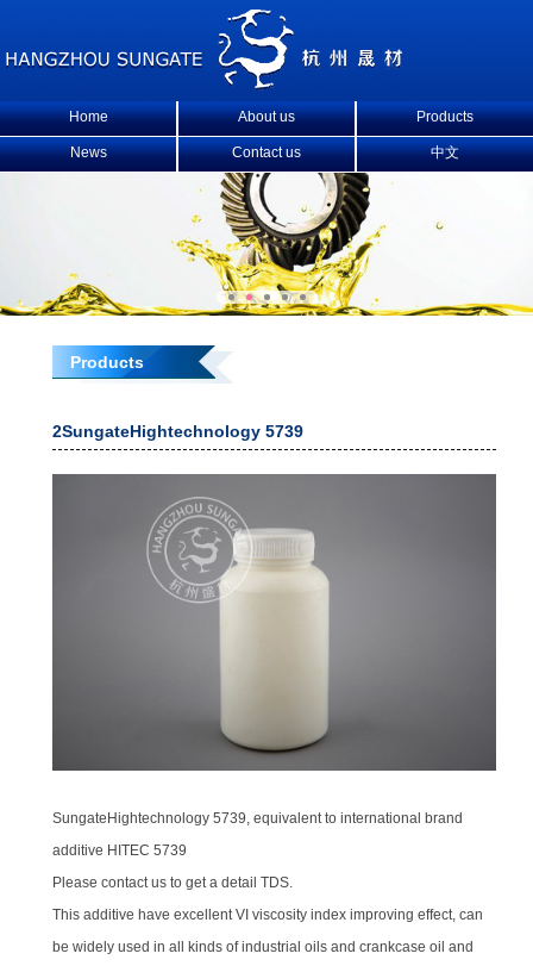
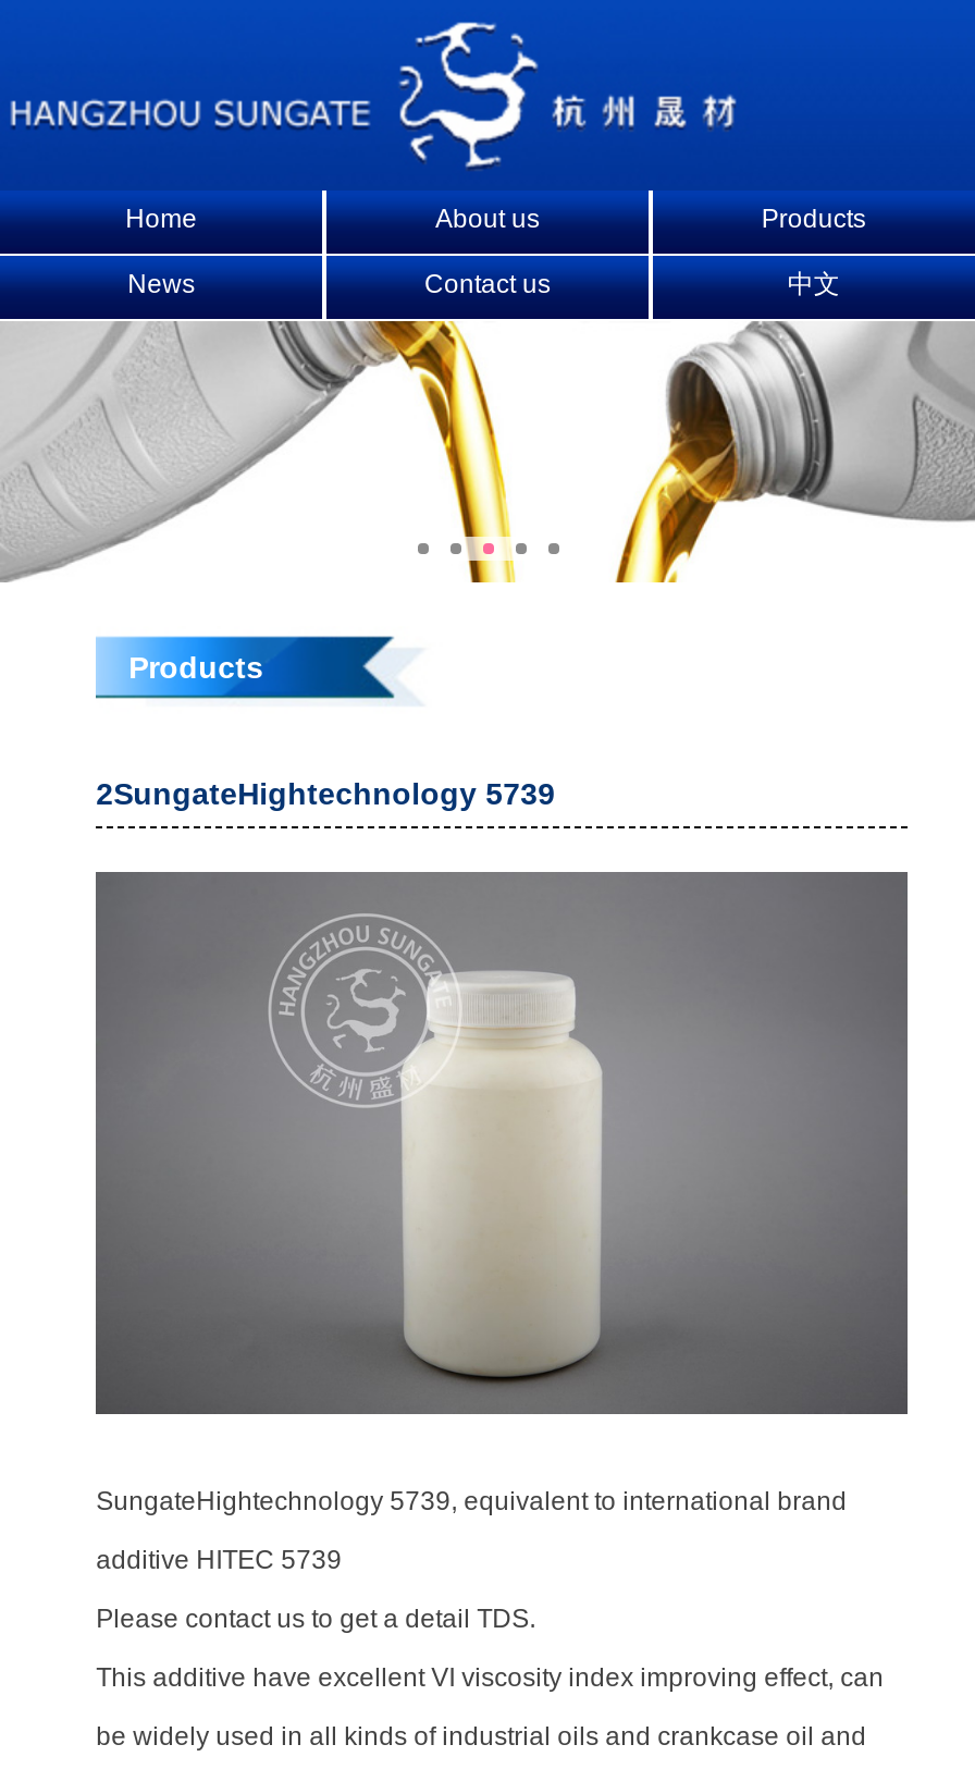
[4,172,529,317] [image] -> [7,319,968,585] [image]

